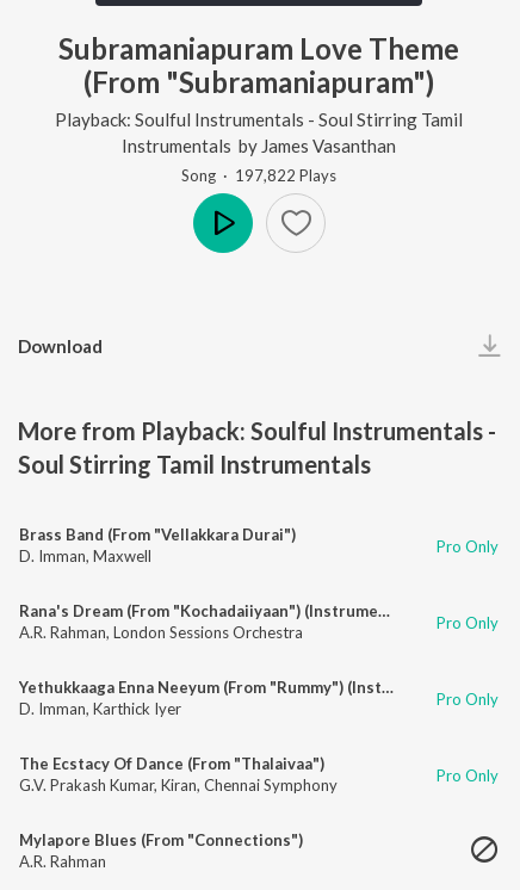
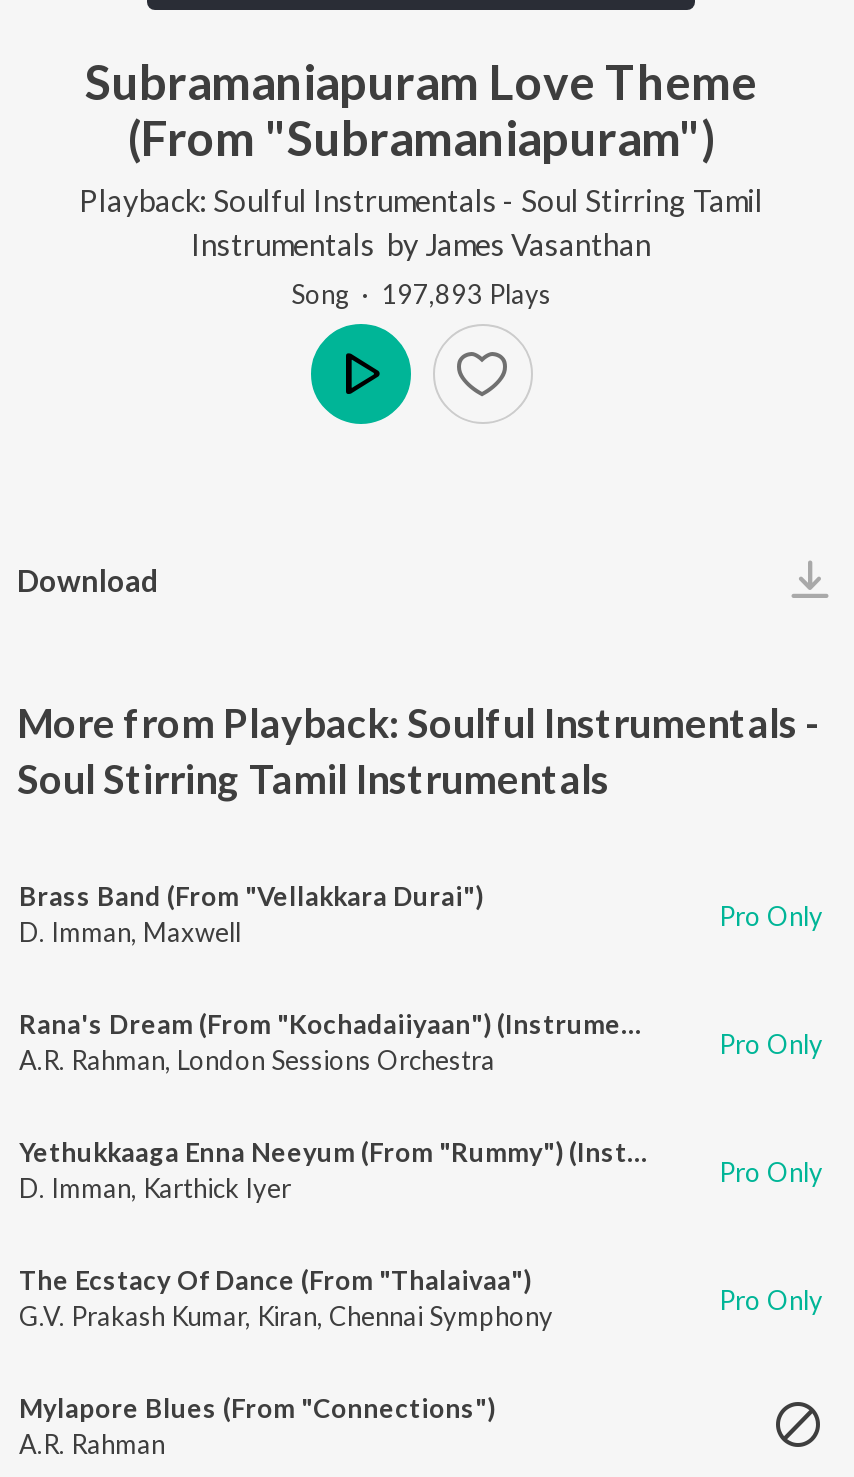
[181,166,336,185] Song · 197,822 Plays -> [291,278,551,310] Song · 197,893 Plays

